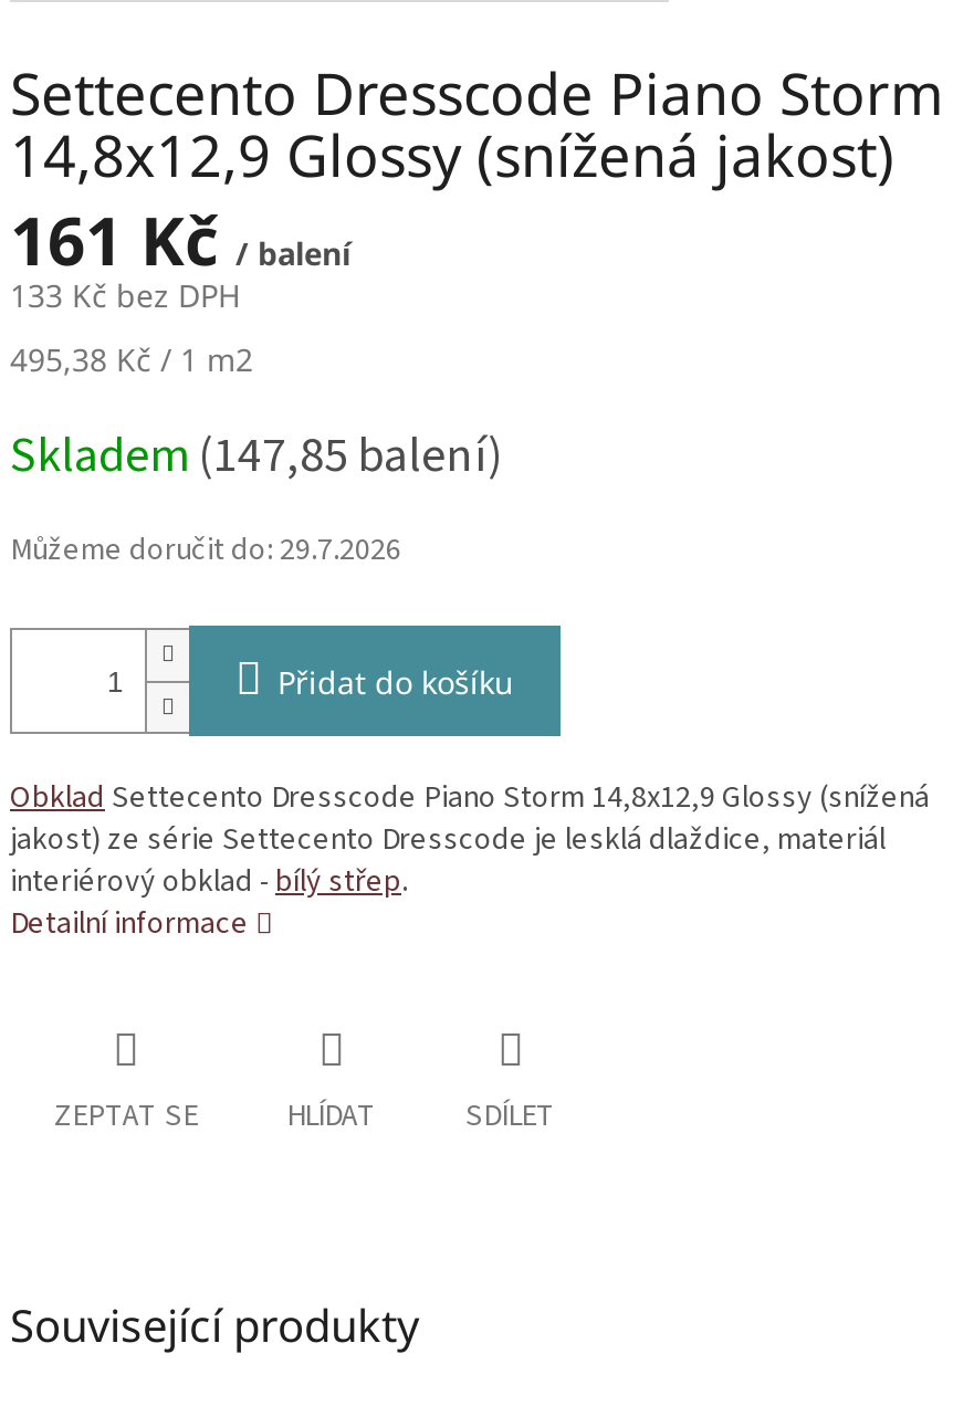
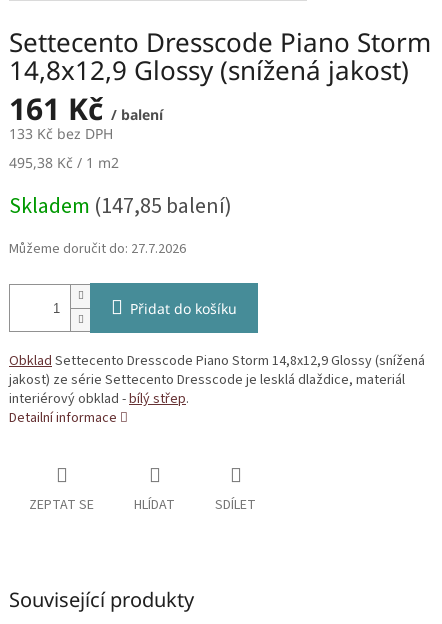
[10,529,401,573] Můžeme doručit do: 29.7.2026 -> [9,239,186,259] Můžeme doručit do: 27.7.2026

